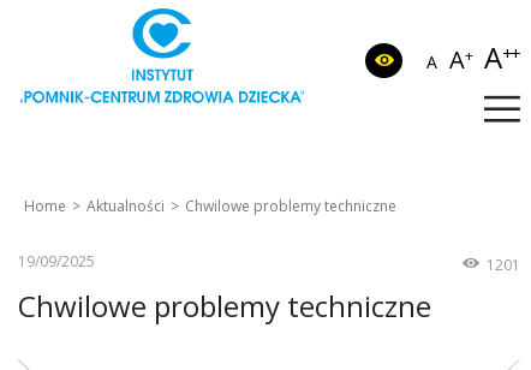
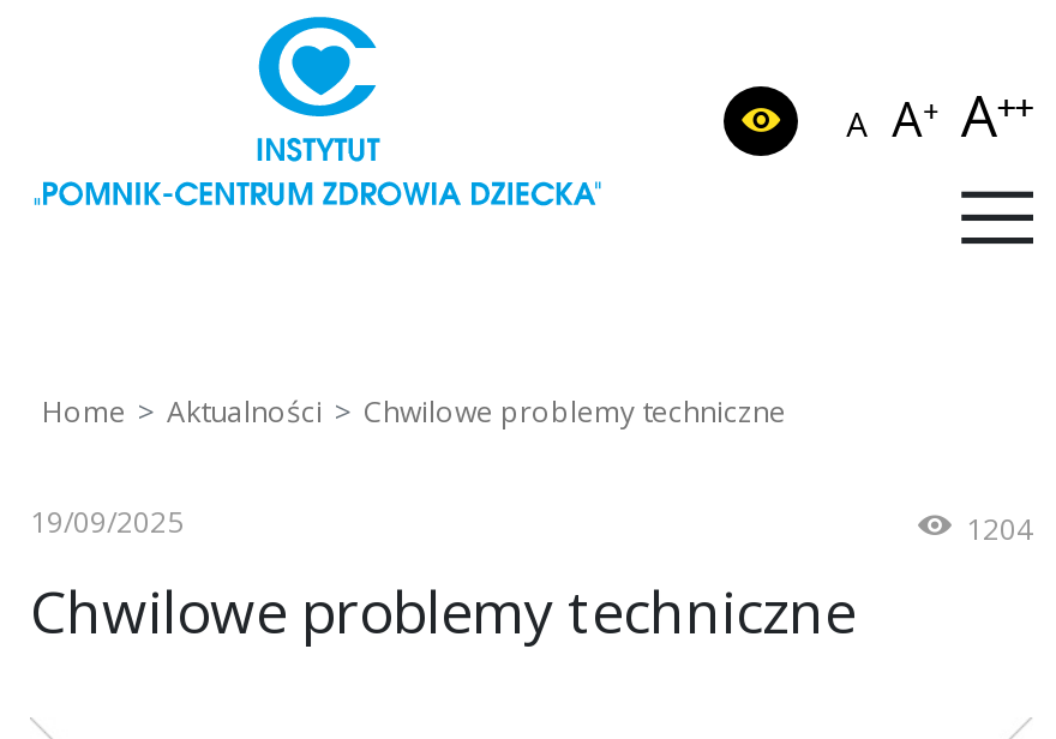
[479,255,520,275] 1201 -> [952,509,1033,549] 1204

